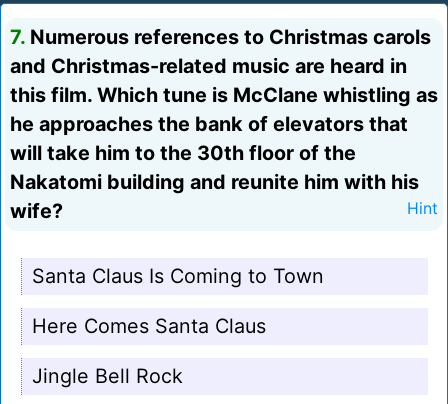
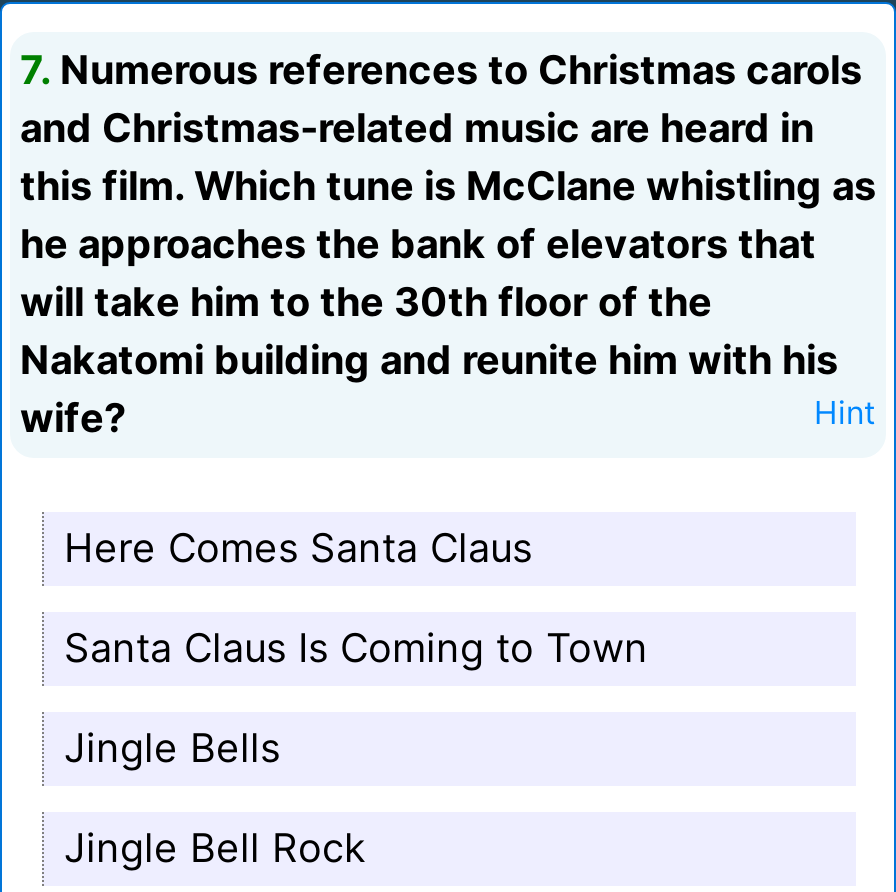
none -> [64,724,280,772] Jingle Bells
moved [32,314,266,338] -> [64,524,532,572]: Here Comes Santa Claus

